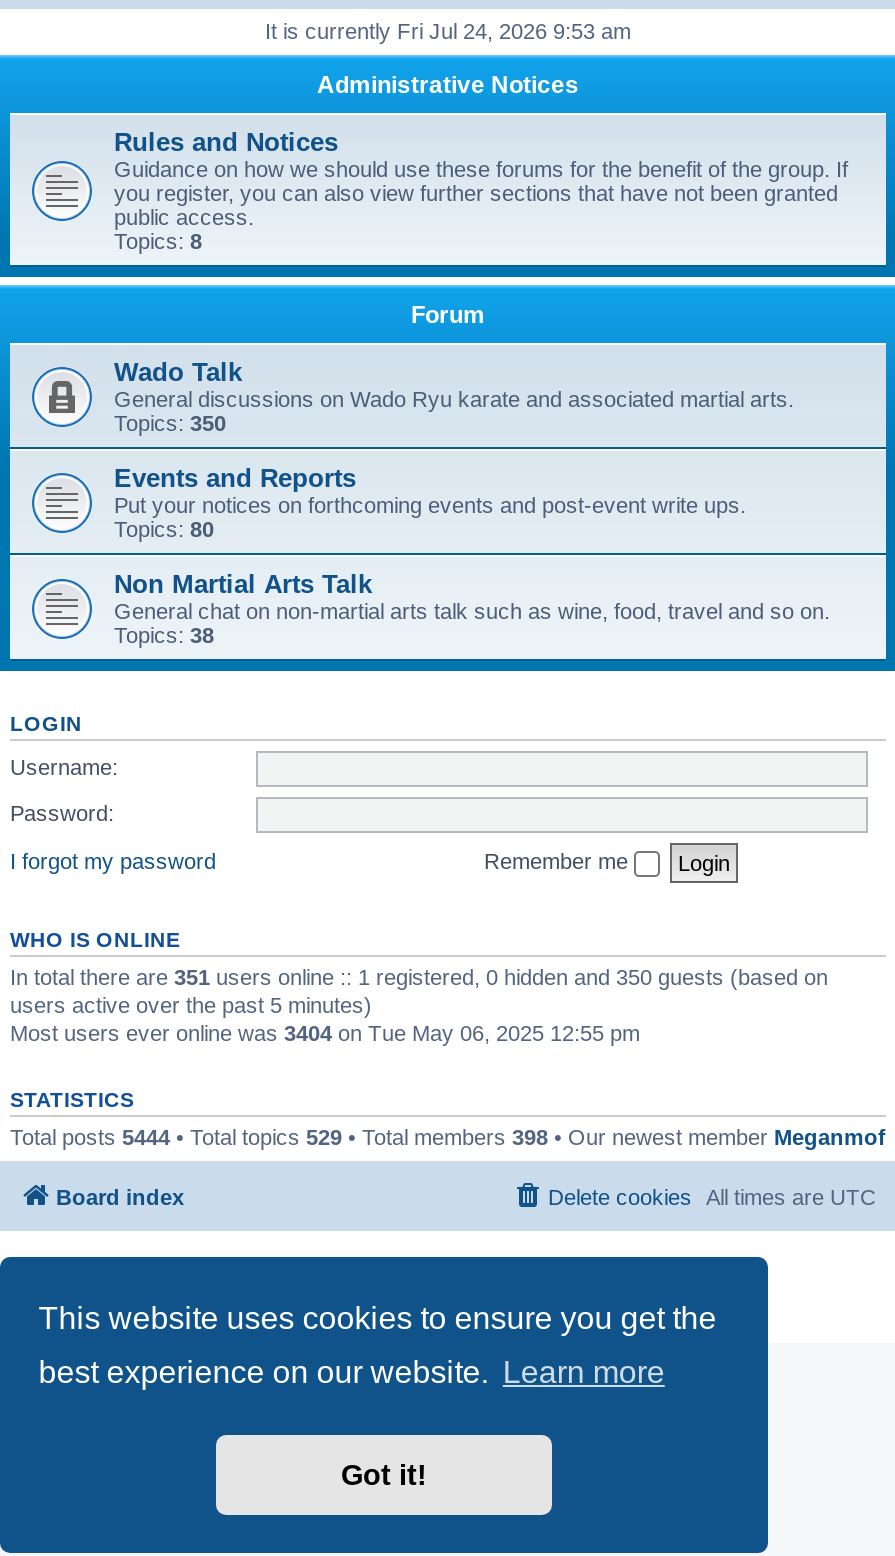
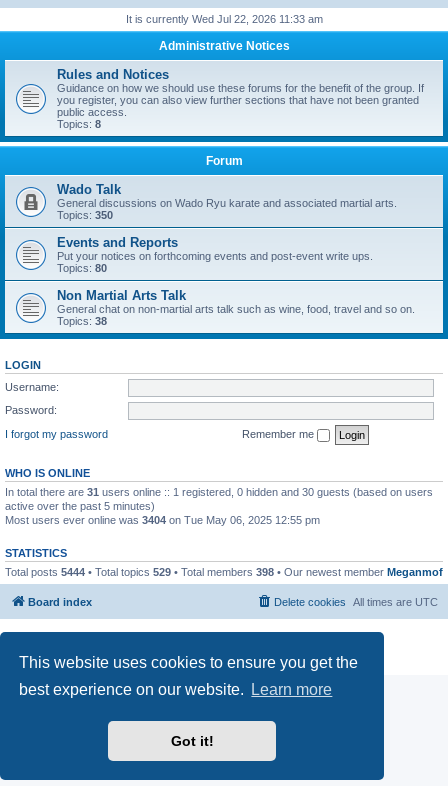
[265,19,631,43] It is currently Fri Jul 24, 2026 9:53 am -> [125,13,322,25] It is currently Wed Jul 22, 2026 11:33 am
[10,964,828,1016] In total there are 351 users online :: 1 registered, 0 hidden and 350 guests (based on | users active over the past 5 minutes) -> [5,485,433,511] In total there are 31 users online :: 1 registered, 0 hidden and 30 guests (based on users | active over the past 5 minutes)

